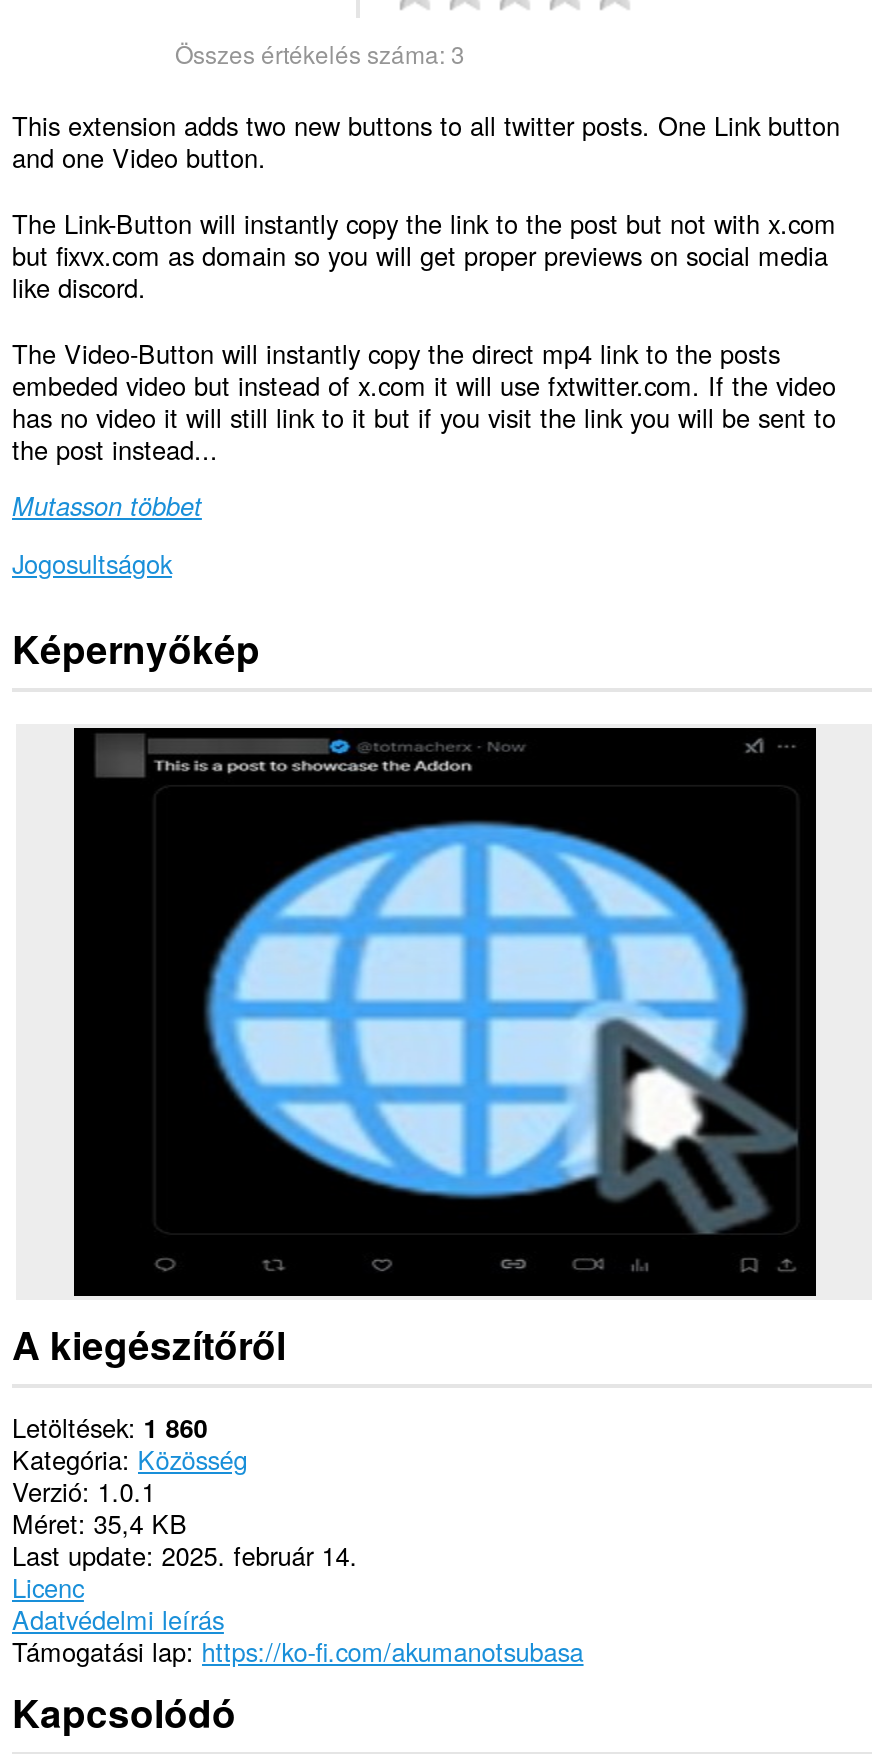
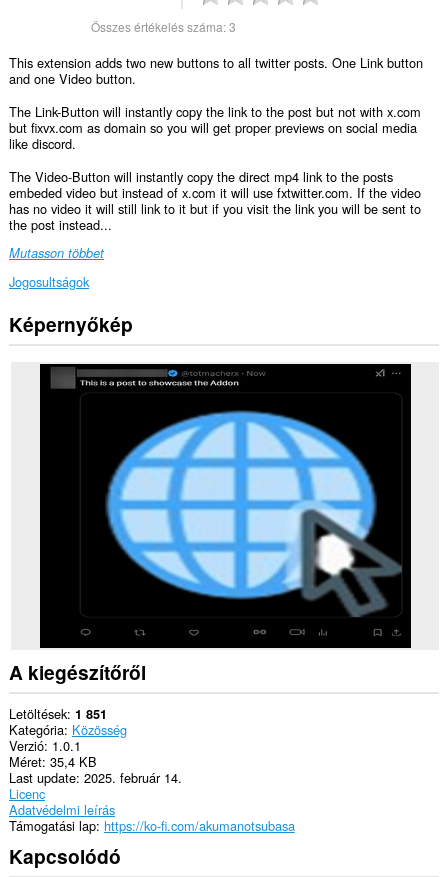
[12,1409,208,1447] Letöltések 1 860 -> [9,704,107,723] Letöltések 1 851

